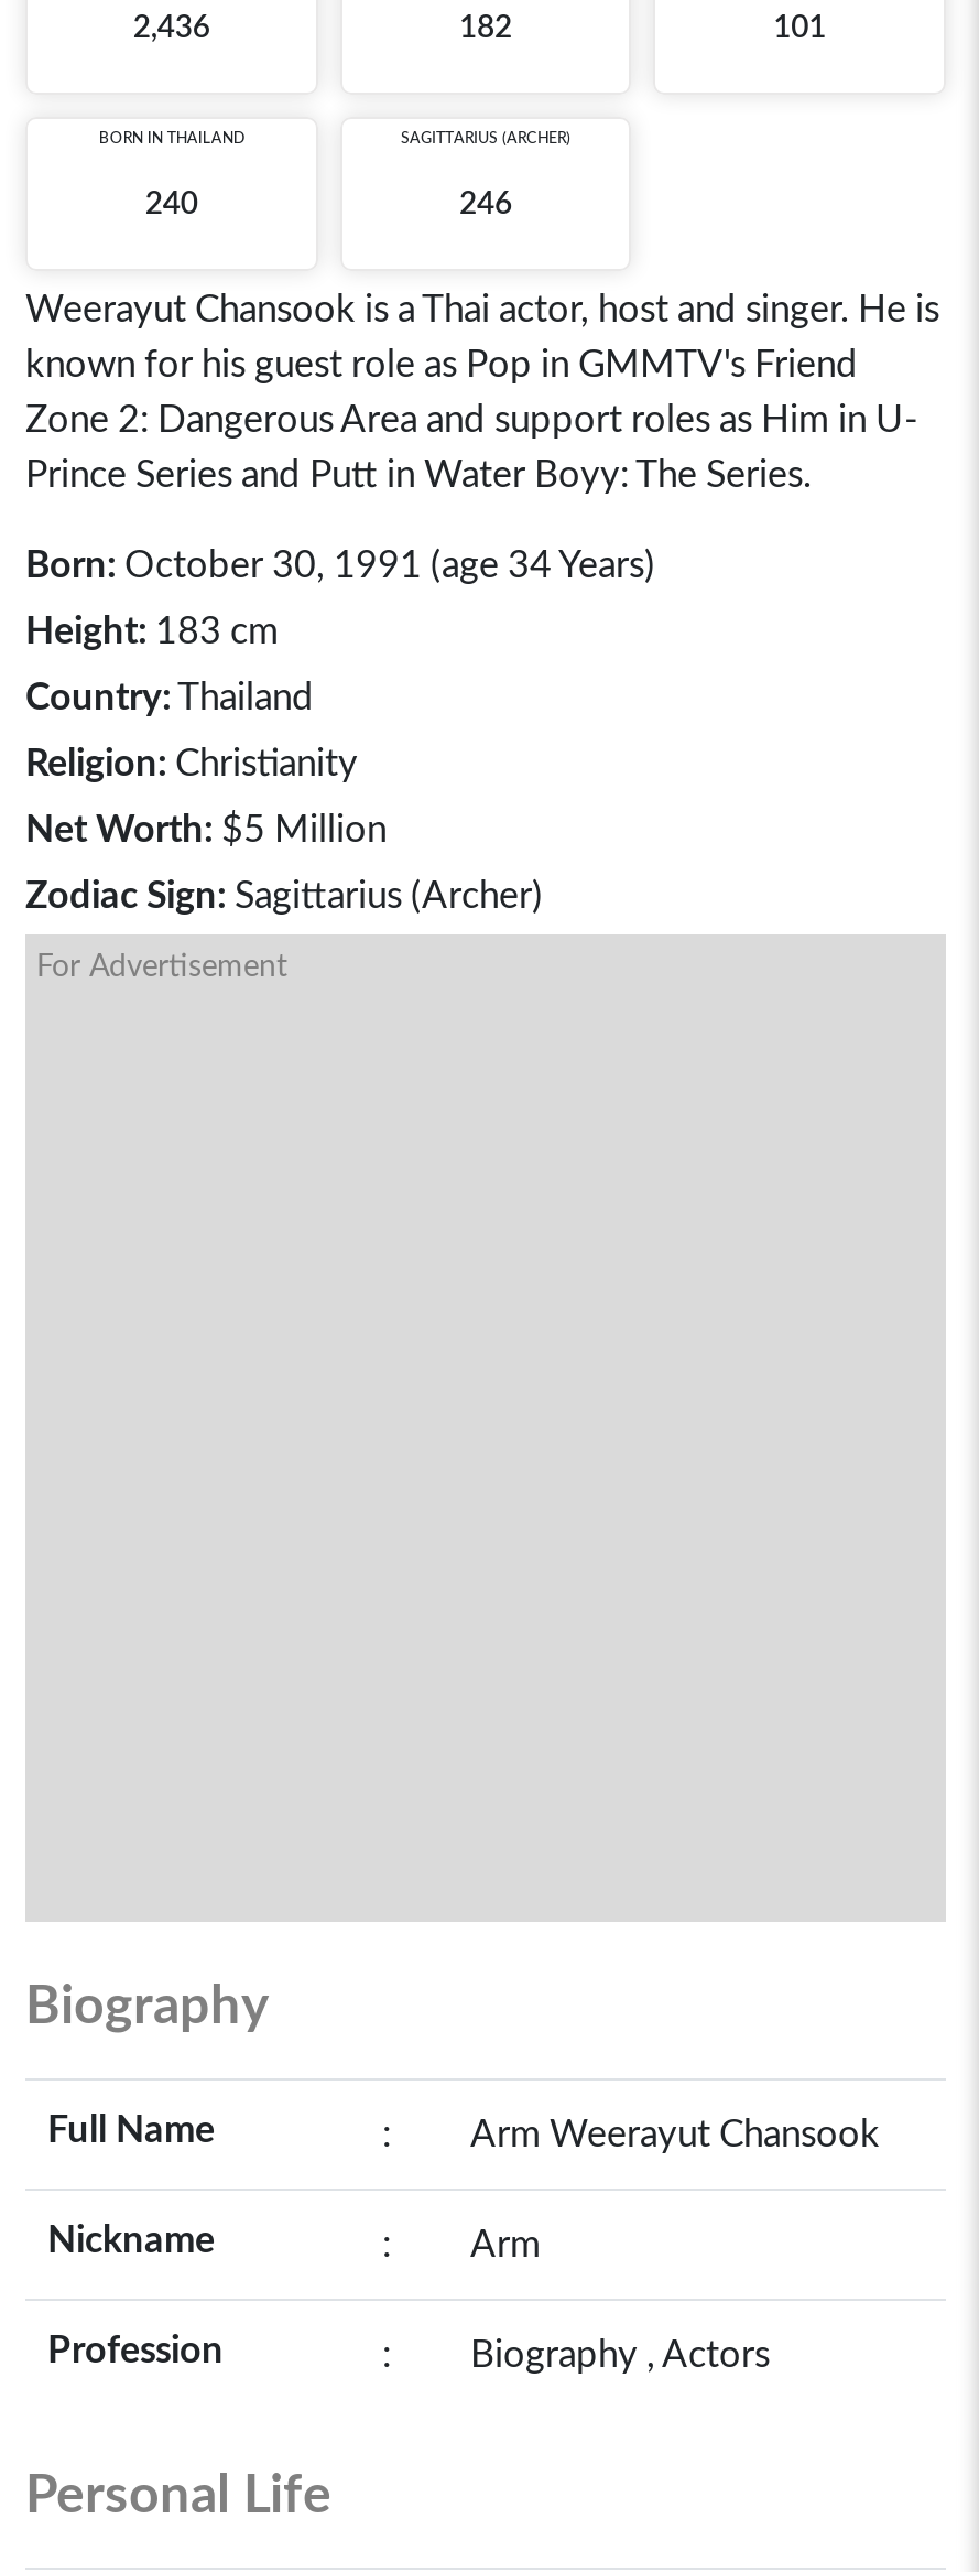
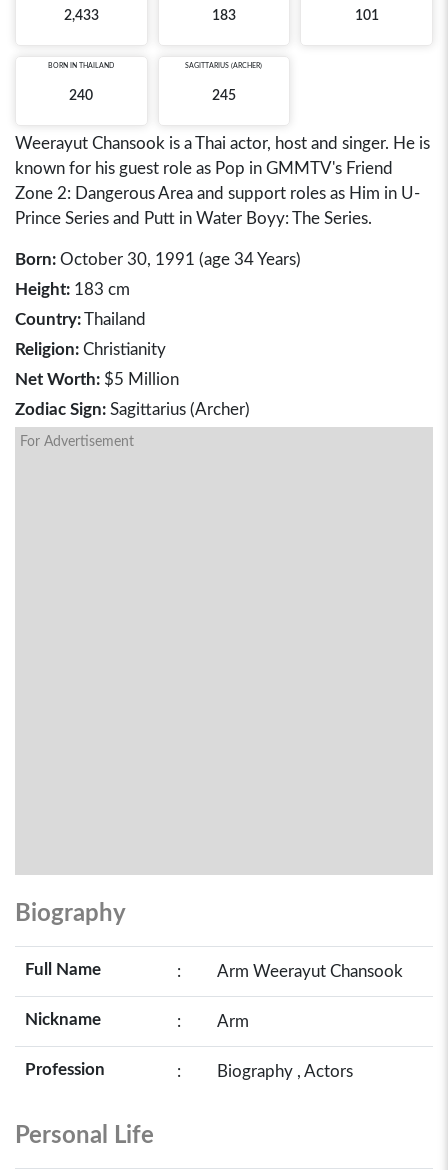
[133,13,210,44] 2,436 -> [64,9,99,23] 2,433
[459,13,512,44] 182 -> [212,9,236,23] 183
[459,190,512,220] 246 -> [212,89,236,103] 245

